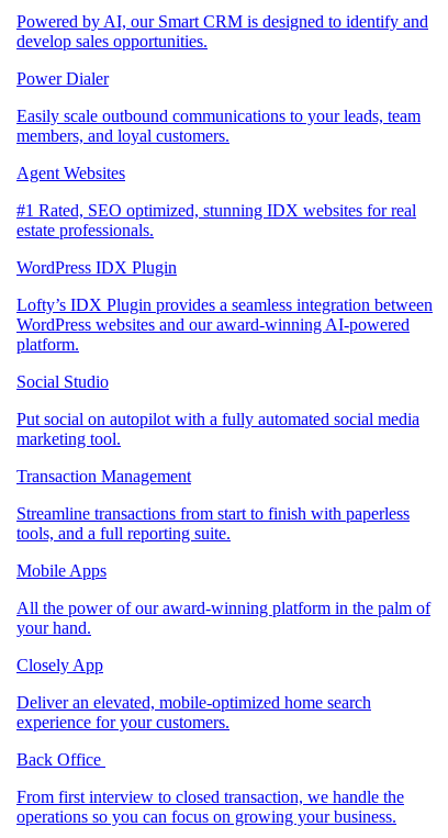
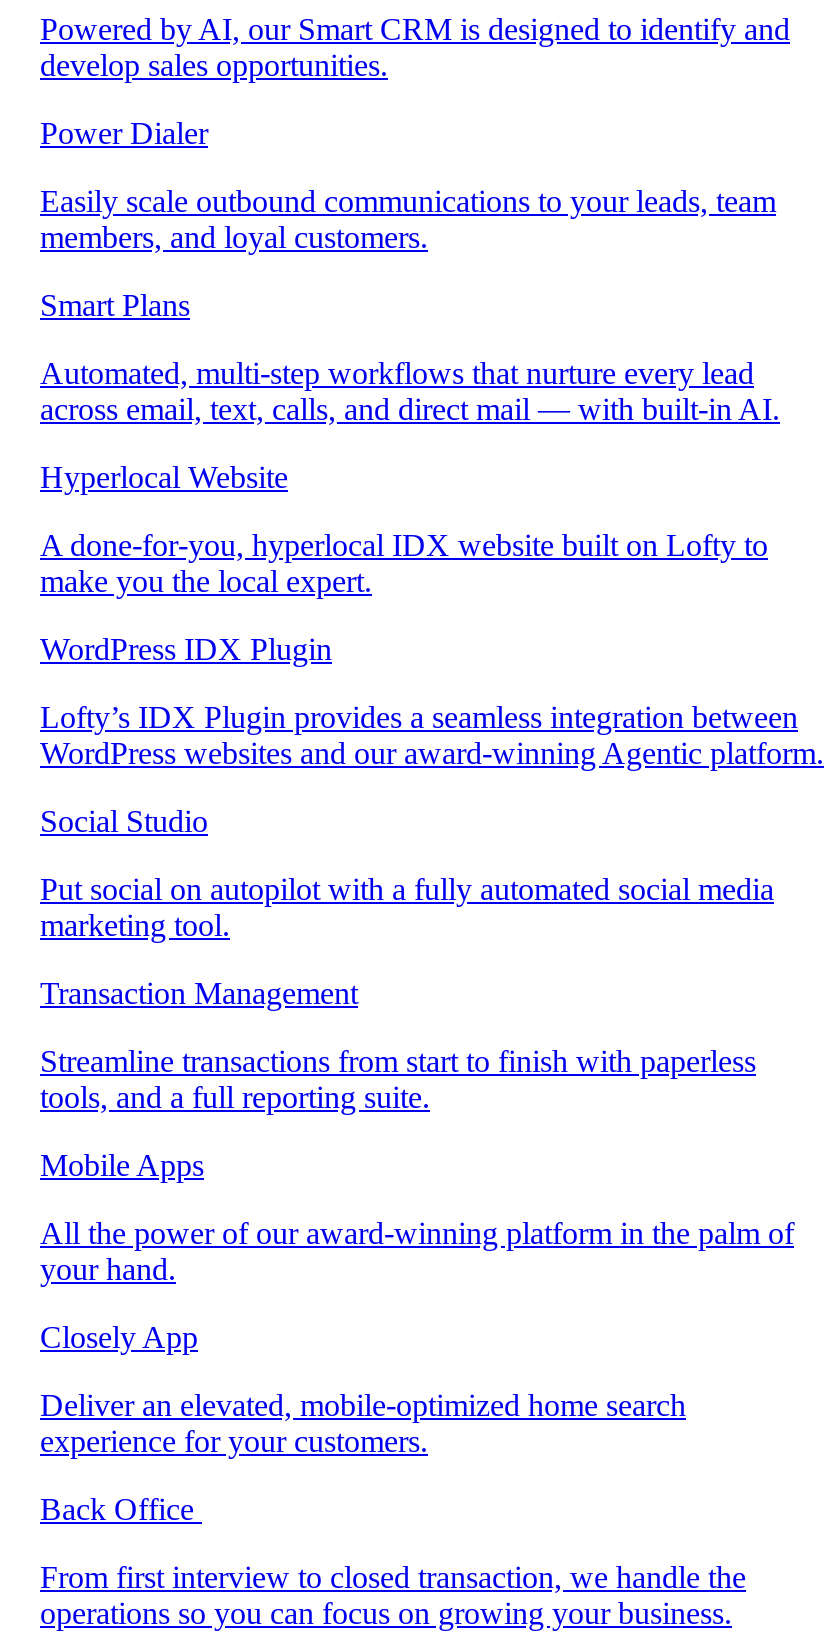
[16,164,416,239] Agent Websites | #1 Rated, SEO optimized, stunning IDX websites for real | estate professionals. -> [40,288,780,598] Smart Plans | Automated, multi-step workflows that nurture every lead | across email, text, calls, and direct mail — with built-in AI. | Hyperlocal Website | A done-for-you, hyperlocal IDX website built on Lofty to | make you the local expert.
moved [16,258,433,314] -> [40,632,798,734]: WordPress IDX Plugin | Lofty’s IDX Plugin provides a seamless integration between
[16,315,410,354] WordPress websites and our award-winning AI-powered | platform. -> [40,736,824,770] WordPress websites and our award-winning Agentic platform.

